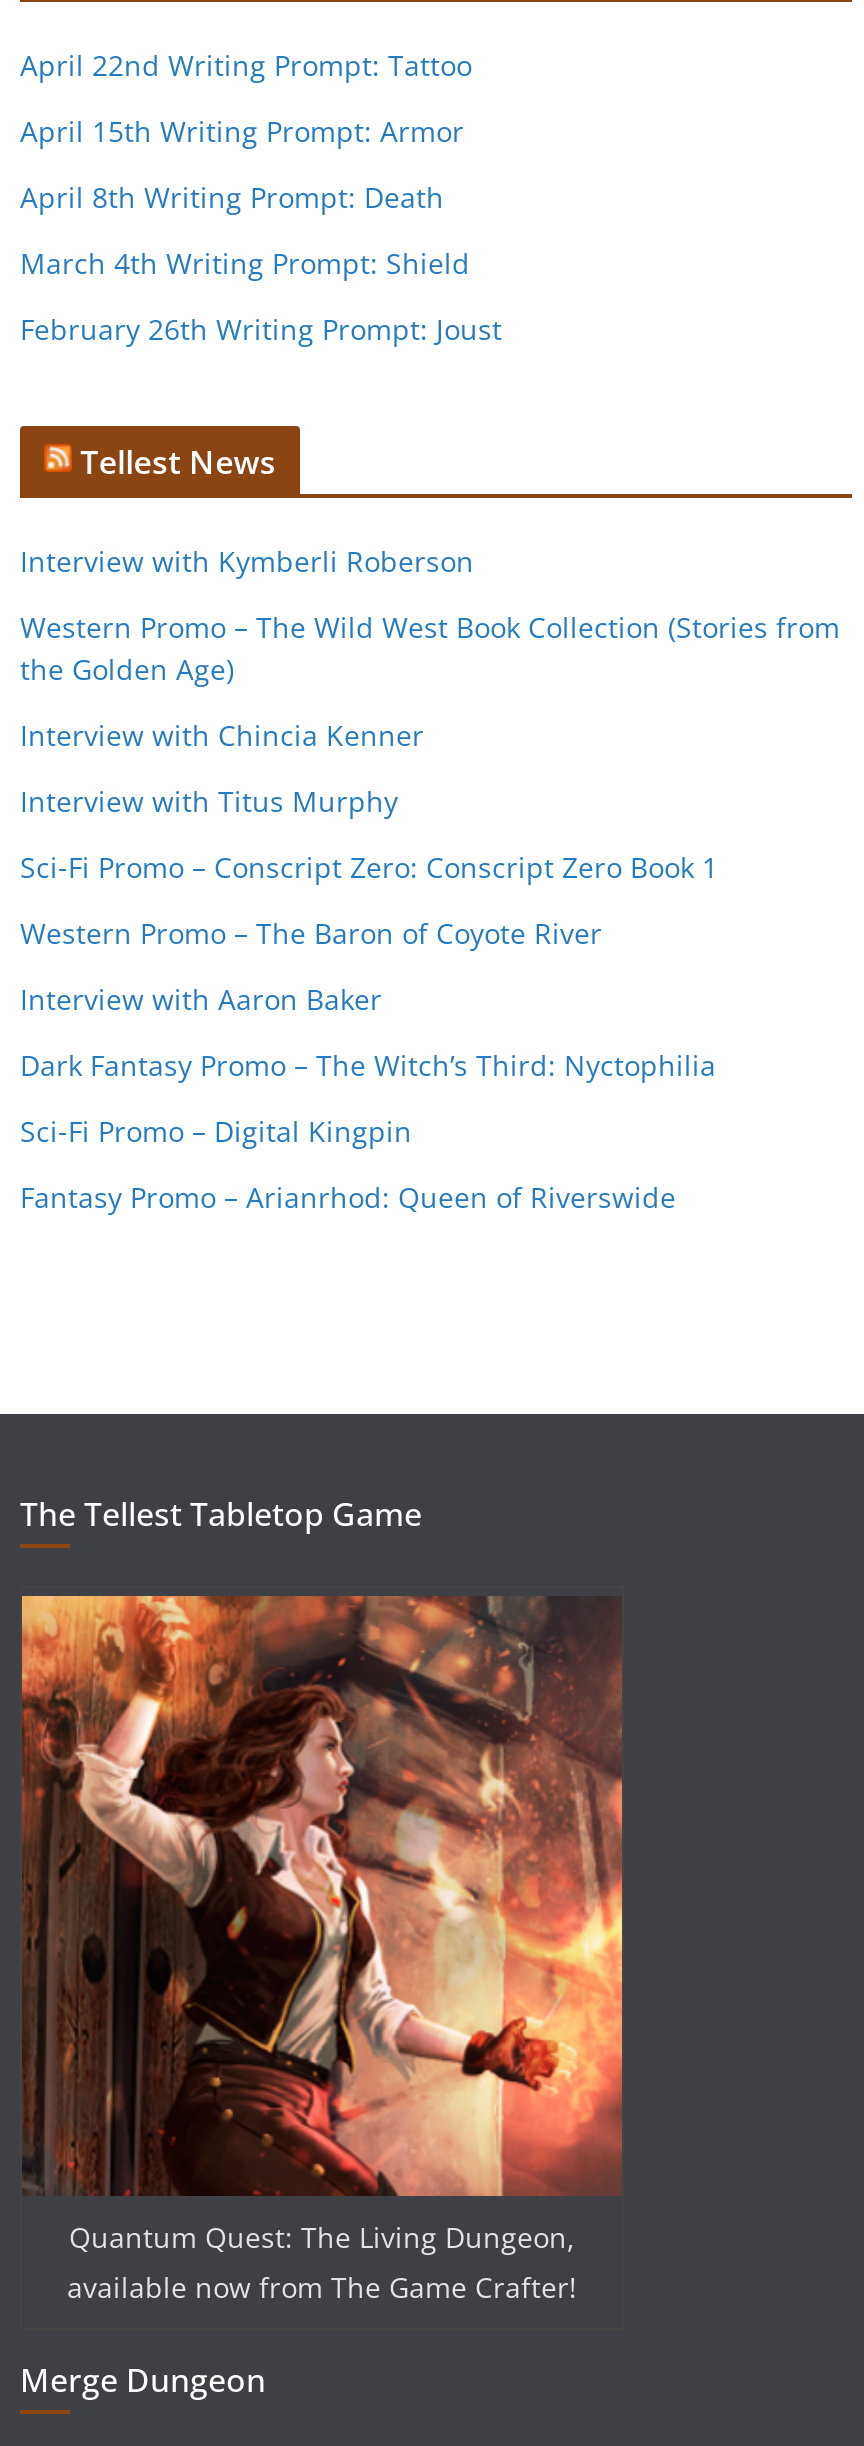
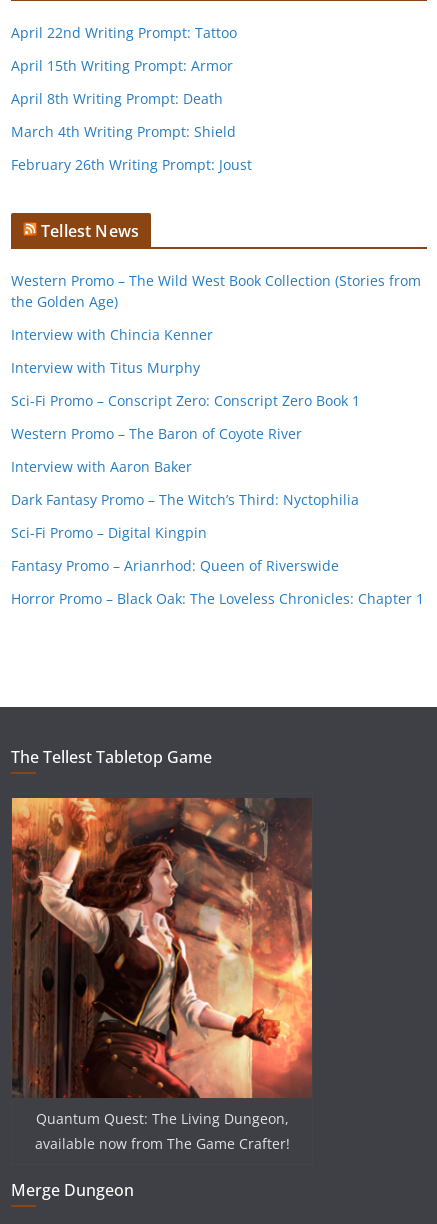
[20,542,474,580] Interview with Kymberli Roberson -> none
moved [20,608,840,1216] -> [11,271,421,575]: Western Promo – The Wild West Book Collection (Stories from | the Golden Age) | Interview with Chincia Kenner | ... | Sci-Fi Promo – Digital Kingpin | Fantasy Promo – Arianrhod: Queen of Riverswide
none -> [11,589,424,608] Horror Promo – Black Oak: The Loveless Chronicles: Chapter 1

